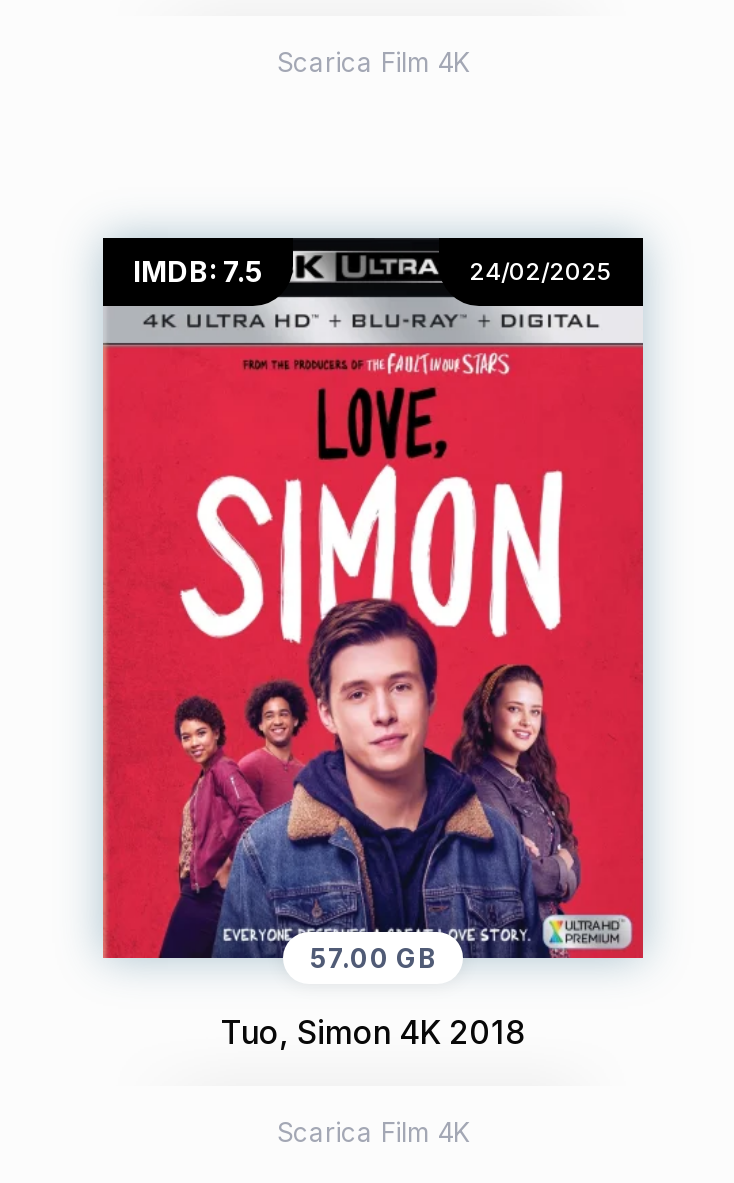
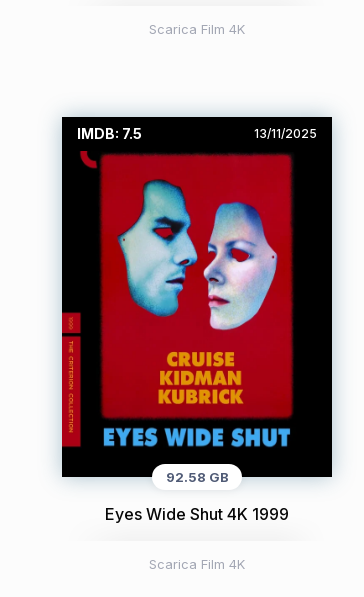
[103,248,645,960] [image] | 24/02/2025 -> [61,123,333,478] [image] | 13/11/2025
[310,942,436,974] 57.00 GB -> [165,469,228,485] 92.58 GB
[221,1012,525,1052] Tuo, Simon 4K 2018 -> [105,504,289,524] Eyes Wide Shut 4K 1999

